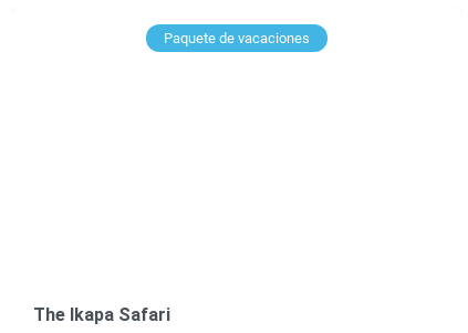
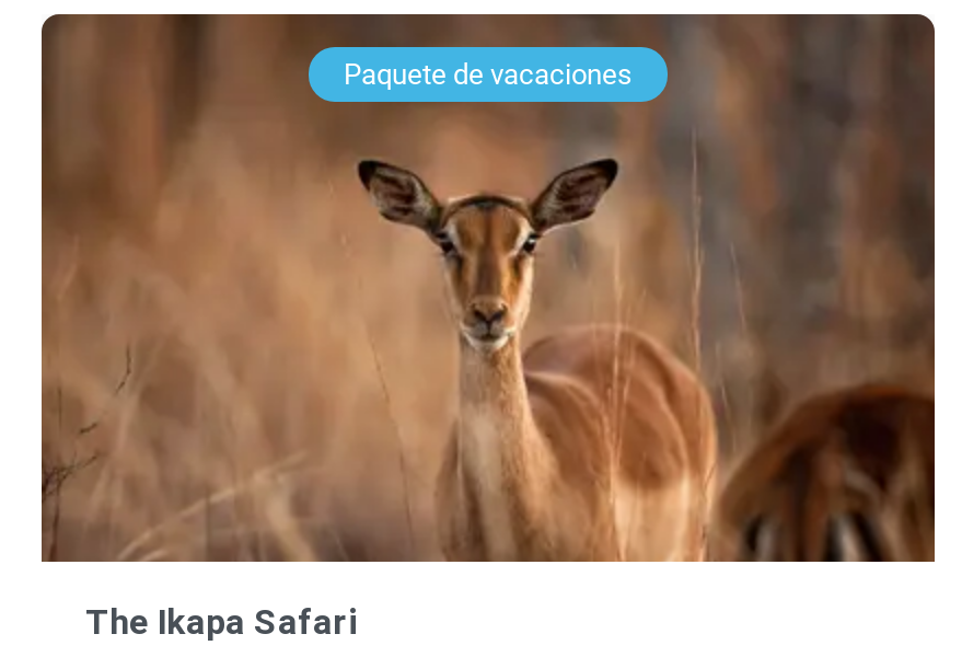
none -> [39,12,937,564] [image]

